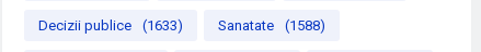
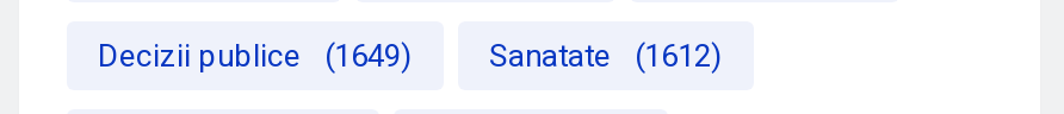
[38,17,183,33] Decizii publice (1633) -> [98,37,413,73] Decizii publice (1649)
[218,17,325,33] Sanatate (1588) -> [489,37,723,73] Sanatate (1612)

